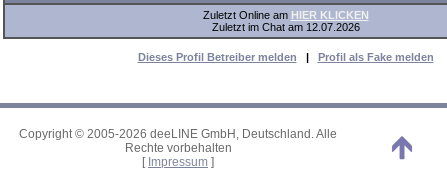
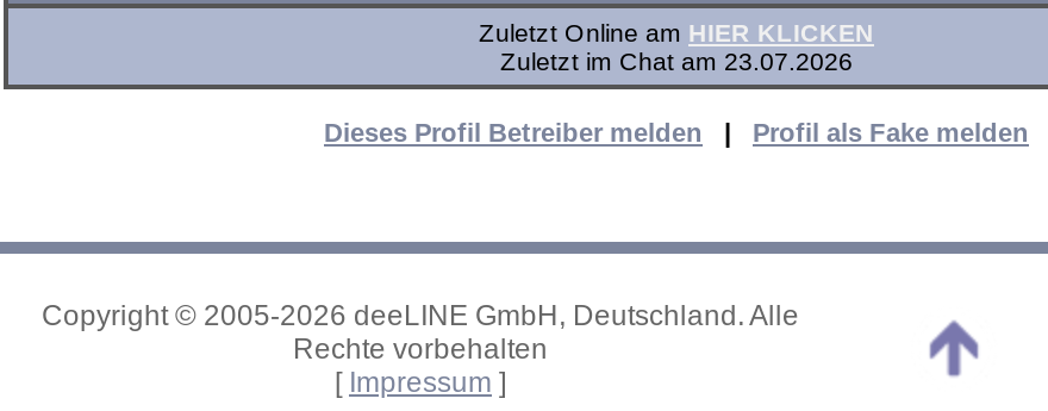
[211,21,359,33] Zuletzt im Chat am 12.07.2026 -> [500,46,853,75] Zuletzt im Chat am 23.07.2026

